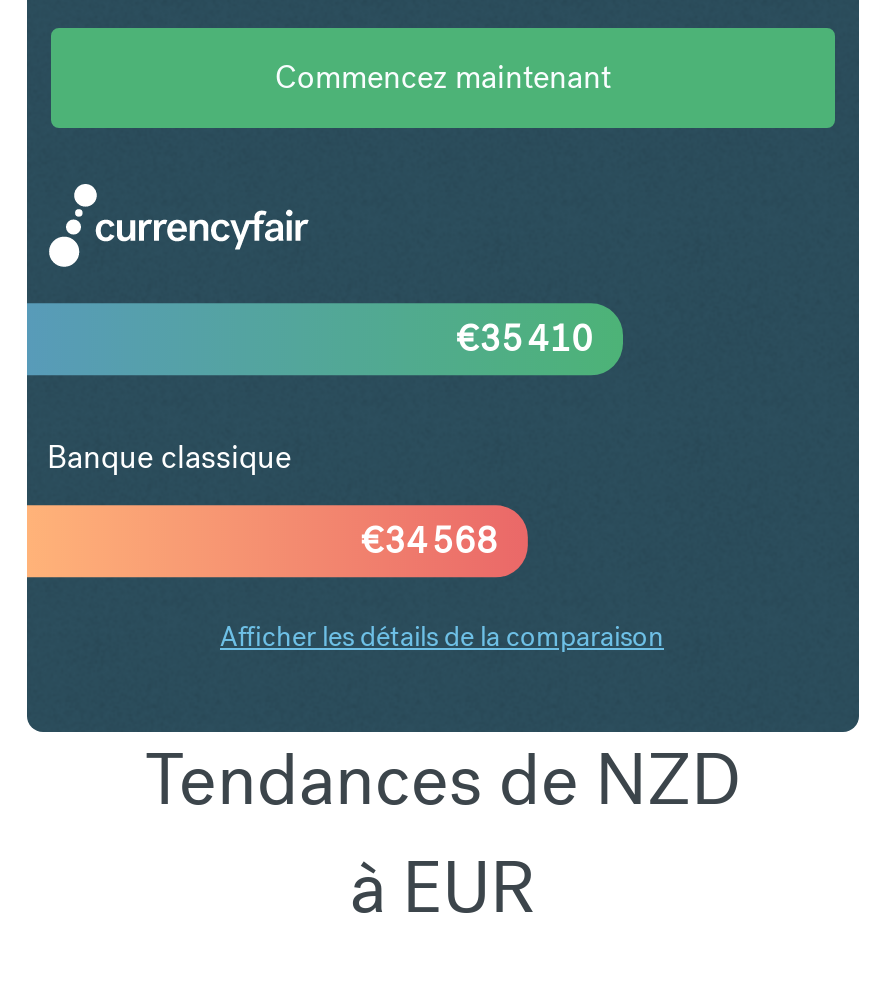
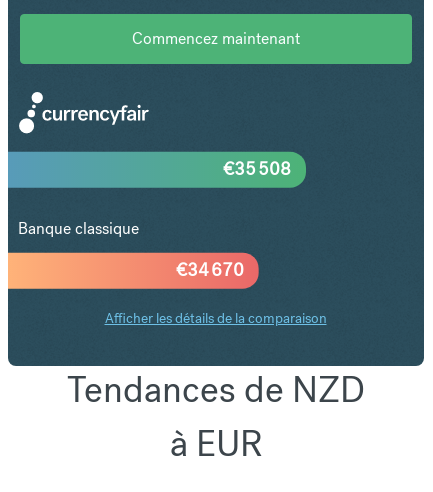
[456,315,593,361] €35 410 -> [223,157,291,180] €35 508
[361,517,498,563] €34 568 -> [176,258,244,281] €34 670

